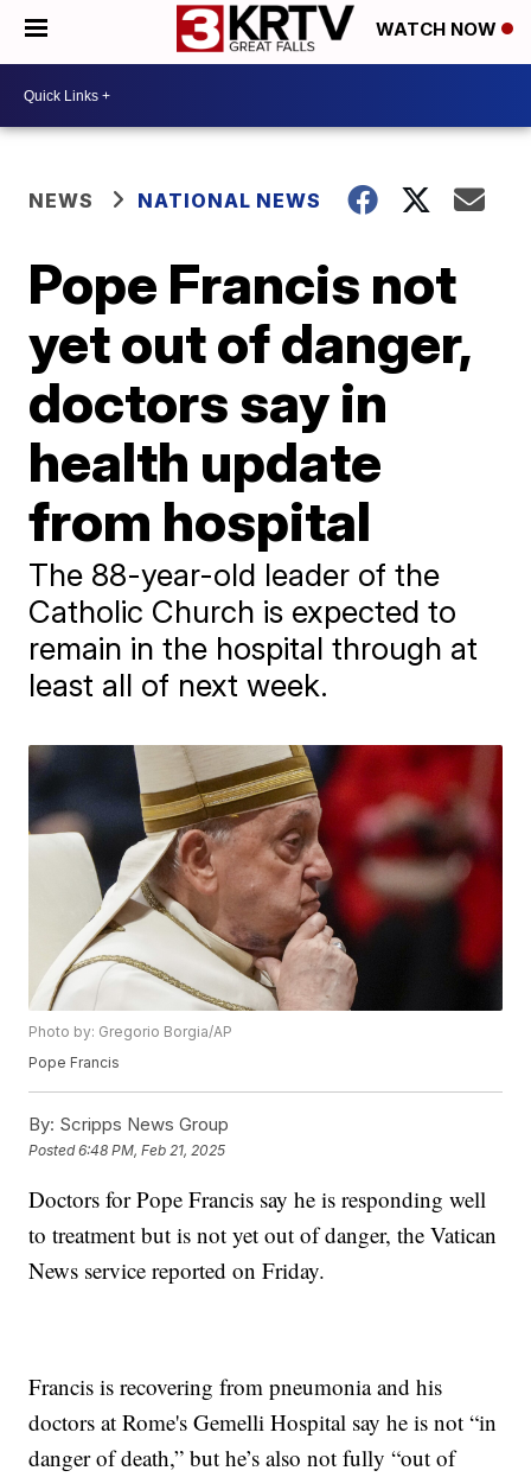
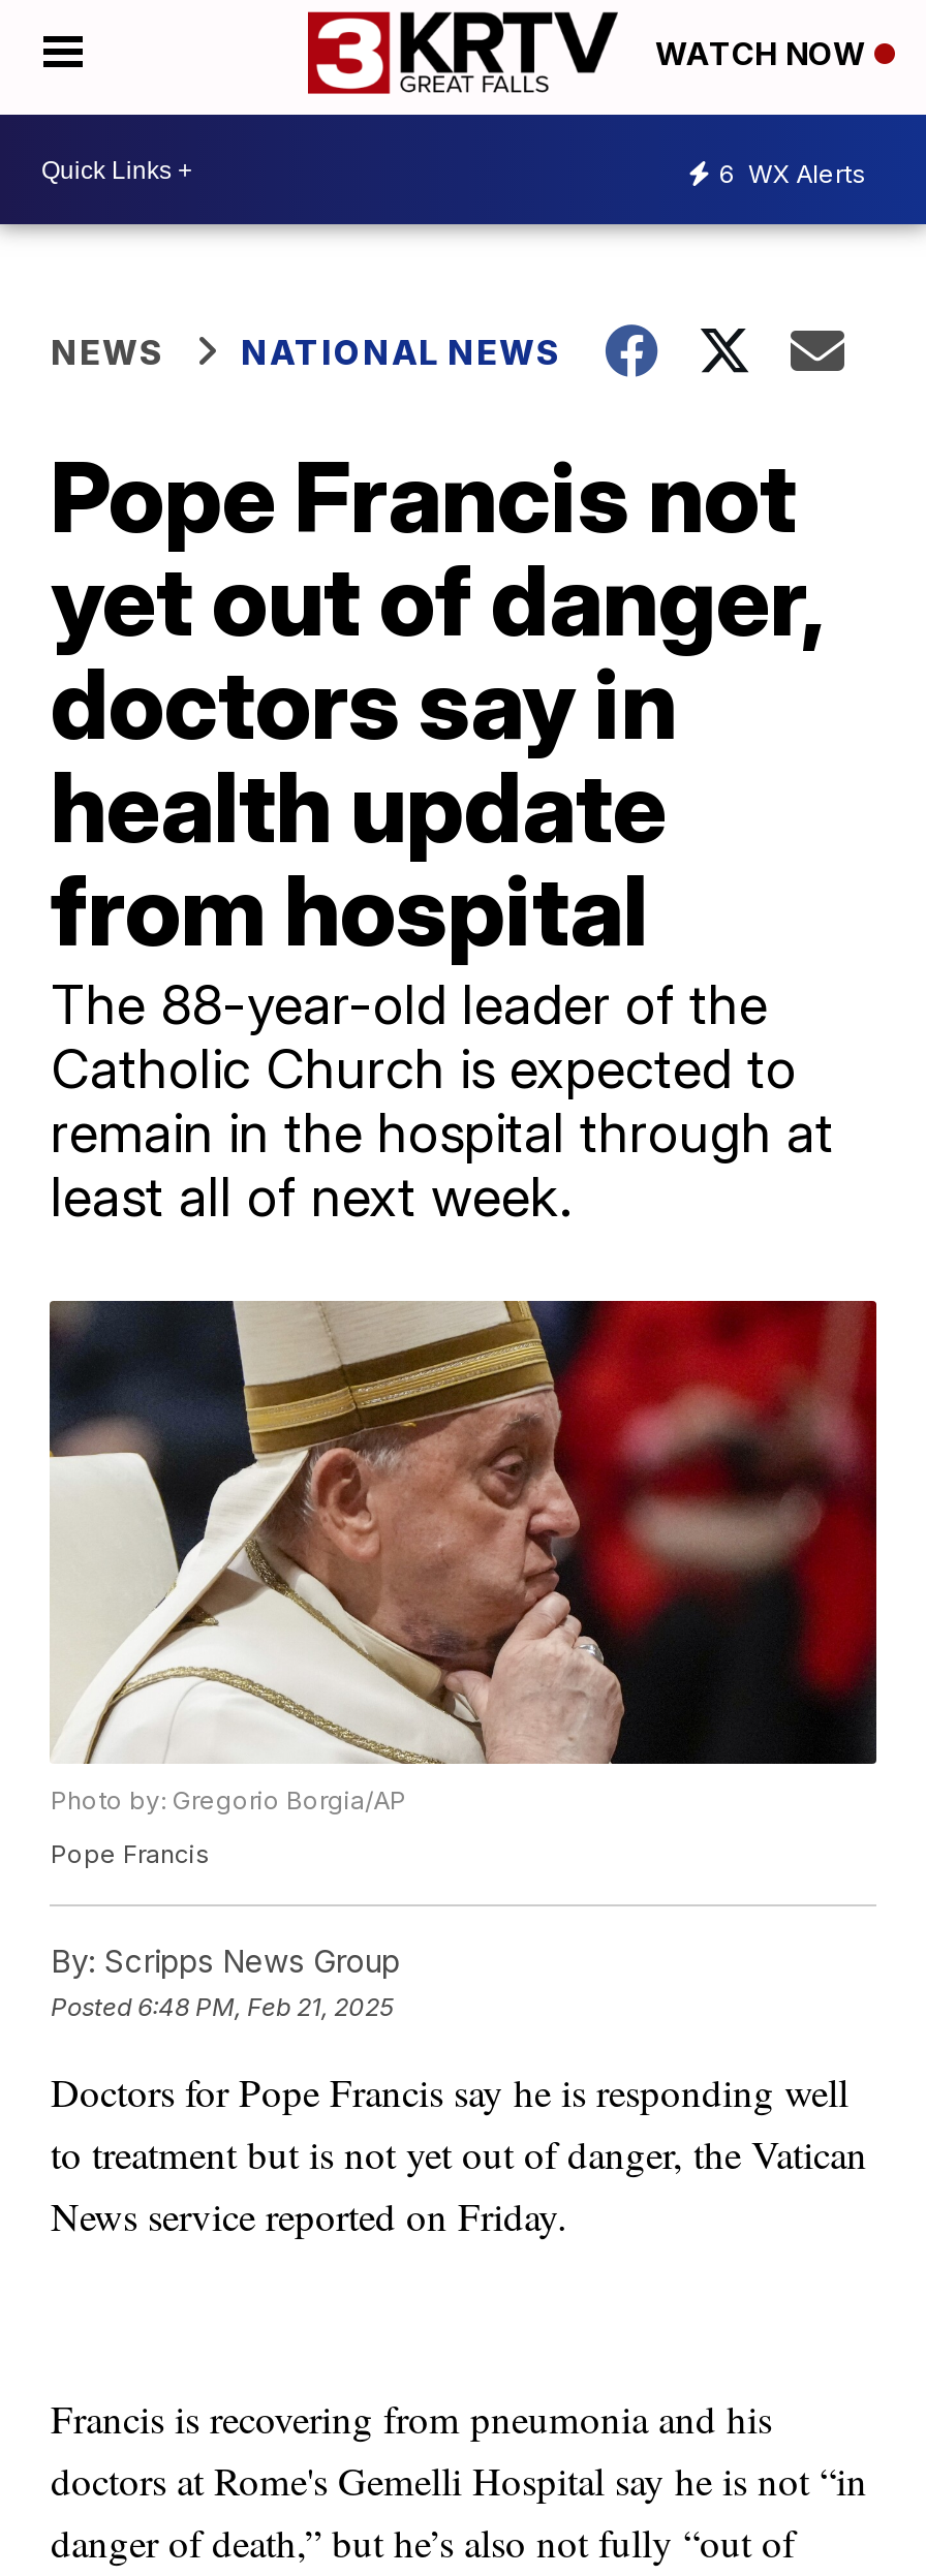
none -> [719,157,866,188] 6 WX Alerts

